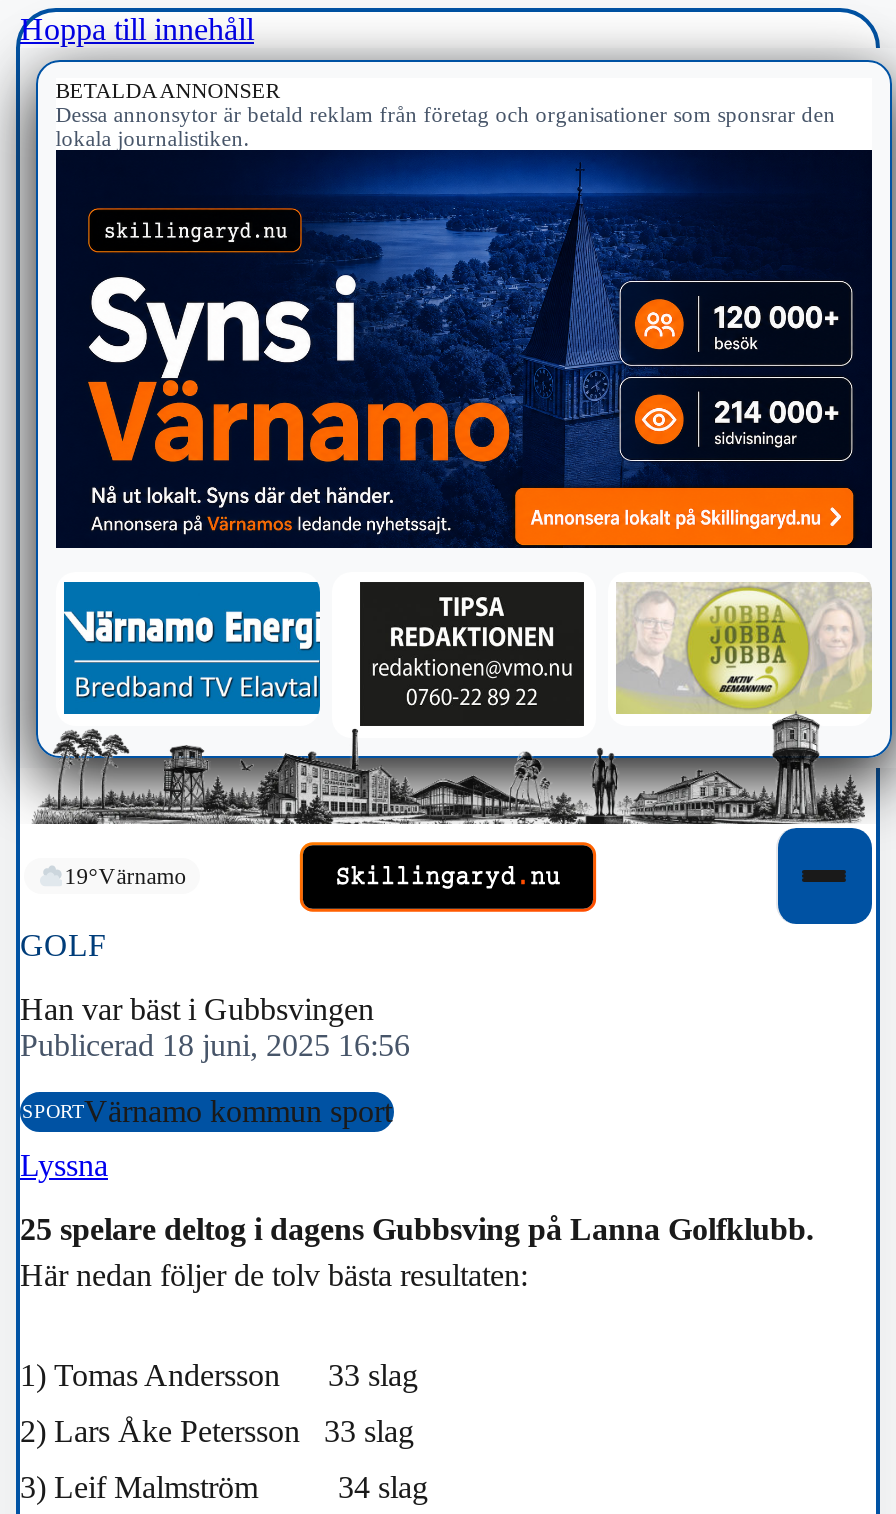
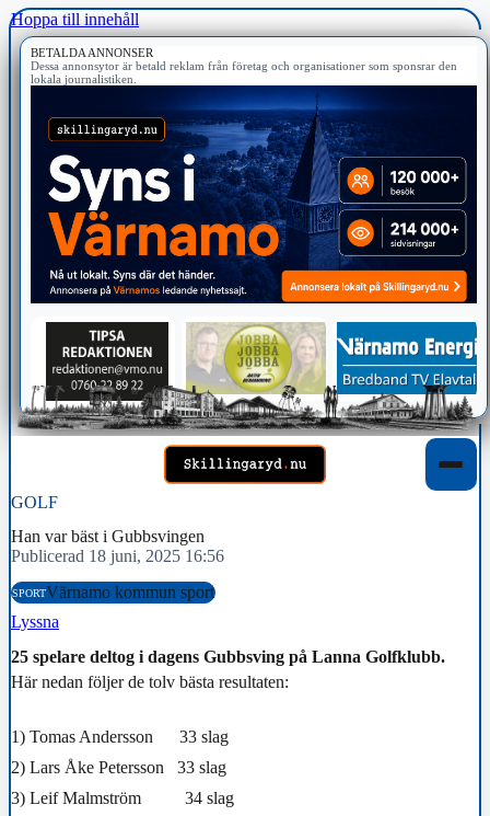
[34,580,874,846] [image] -> [17,321,478,436] [image]
[64,865,186,889] 19°Värnamo -> none

